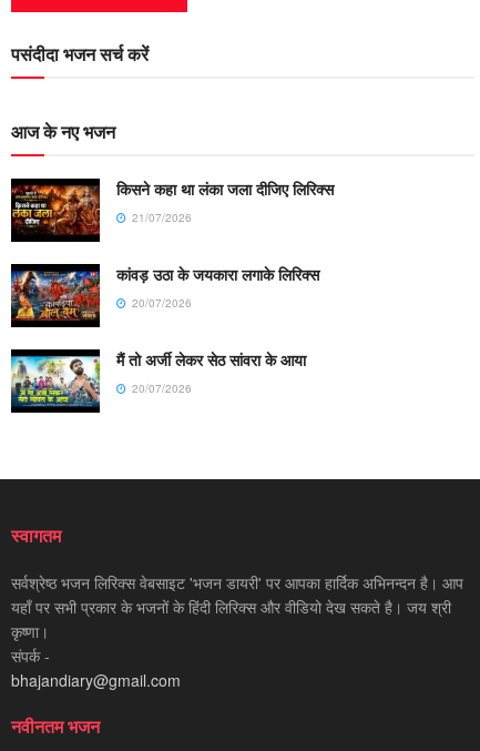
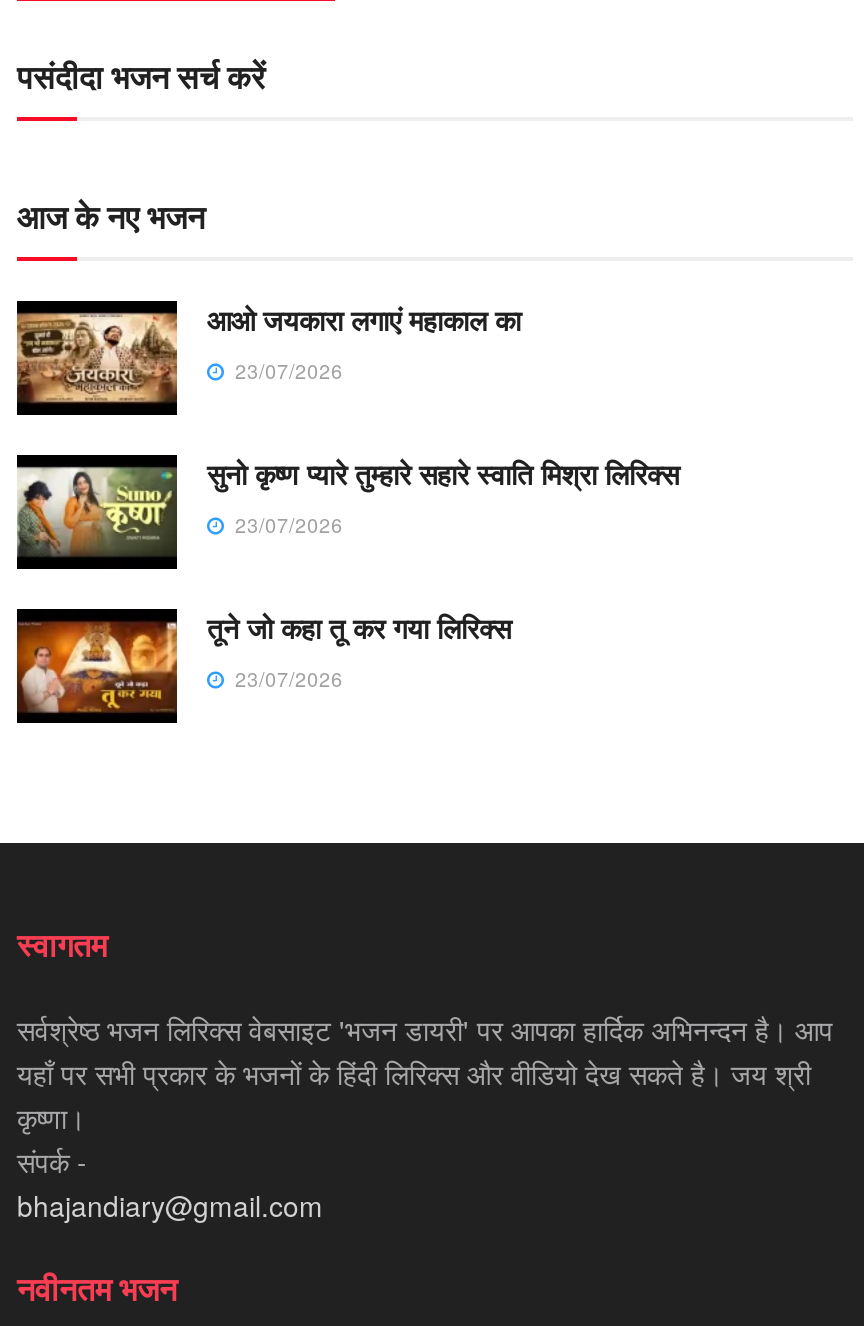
[10,177,334,235] [image] | किसने कहा था लंका जला दीजिए लिरिक्स | 21/07/2026 -> [15,299,521,405] [image] | आओ जयकारा लगाएं महाकाल का | 23/07/2026
[10,263,319,321] [image] | कांवड़ उठा के जयकारा लगाके लिरिक्स | 20/07/2026 -> [17,453,679,557] [image] | सुनो कृष्ण प्यारे तुम्हारे सहारे स्वाति मिश्रा लिरिक्स | 23/07/2026
[10,349,306,407] [image] | मैं तो अर्जी लेकर सेठ सांवरा के आया | 20/07/2026 -> [15,608,511,715] [image] | तूने जो कहा तू कर गया लिरिक्स | 23/07/2026

